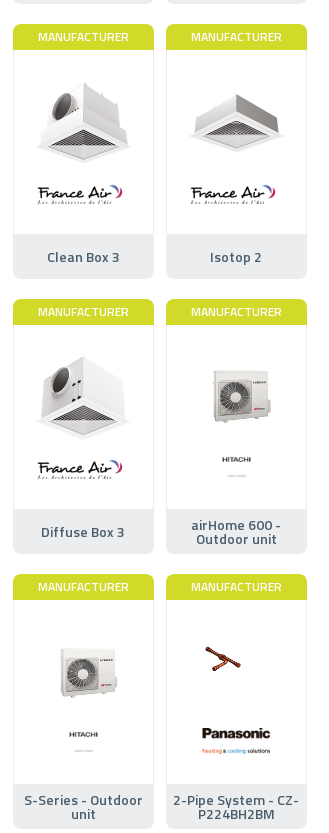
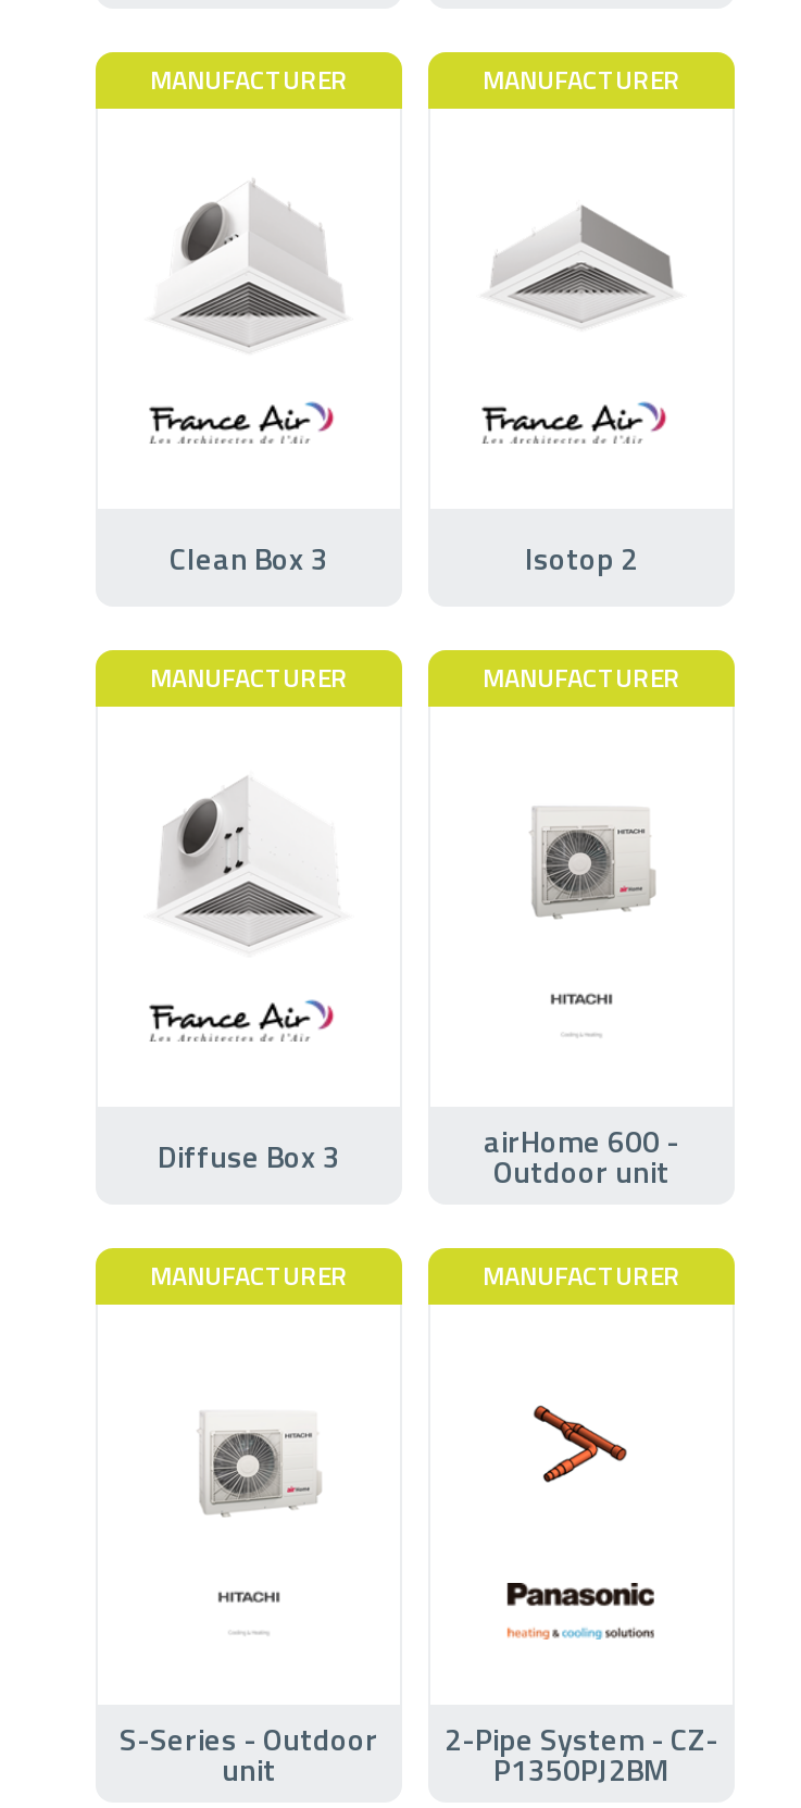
[204,646,257,681] [image] -> [515,1405,628,1485] [image]
[198,803,275,824] P224BH2BM -> [493,1745,669,1791] P1350PJ2BM

